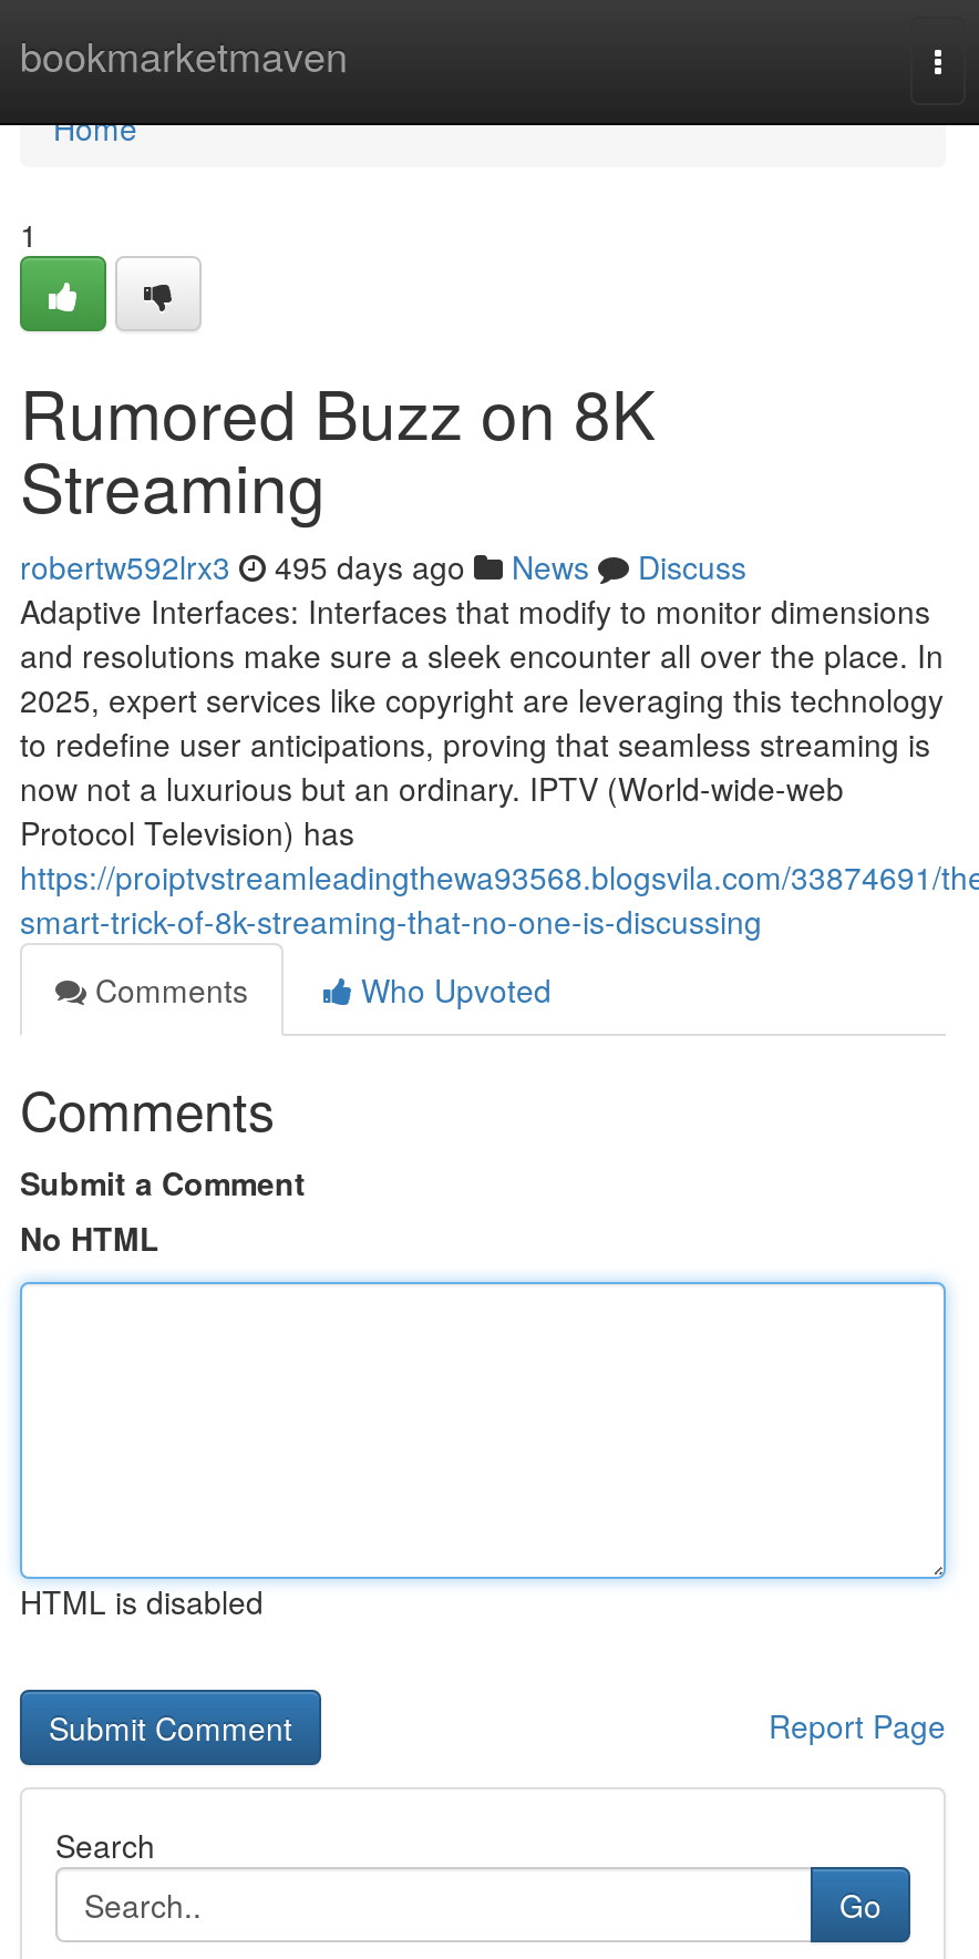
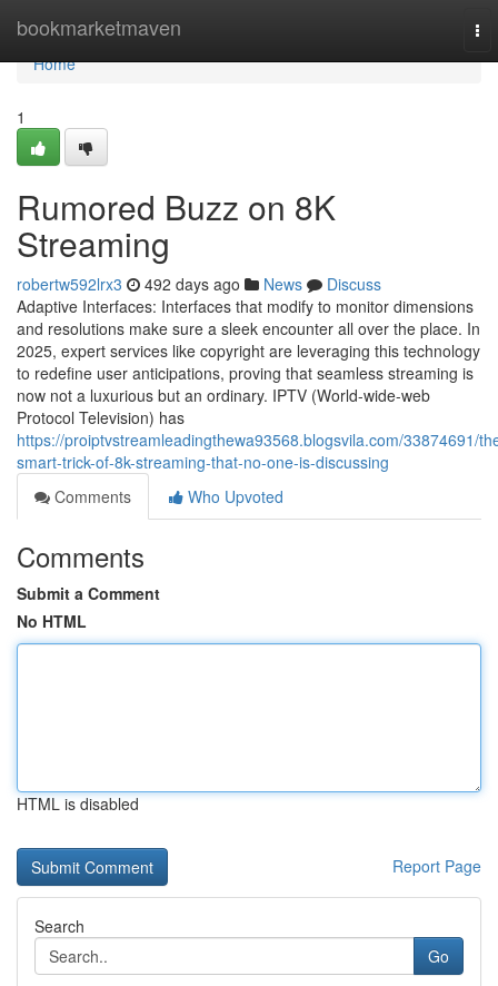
[20,544,746,588] robertw592lrx3 495 days ago News Discuss -> [17,273,381,295] robertw592lrx3 492 days ago News Discuss

